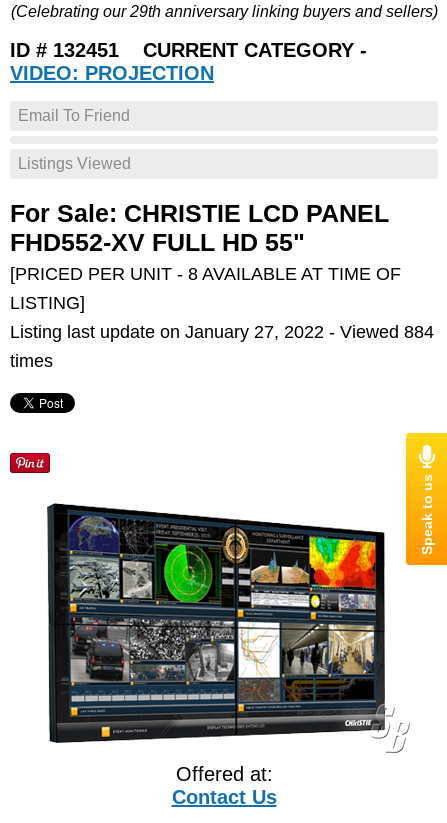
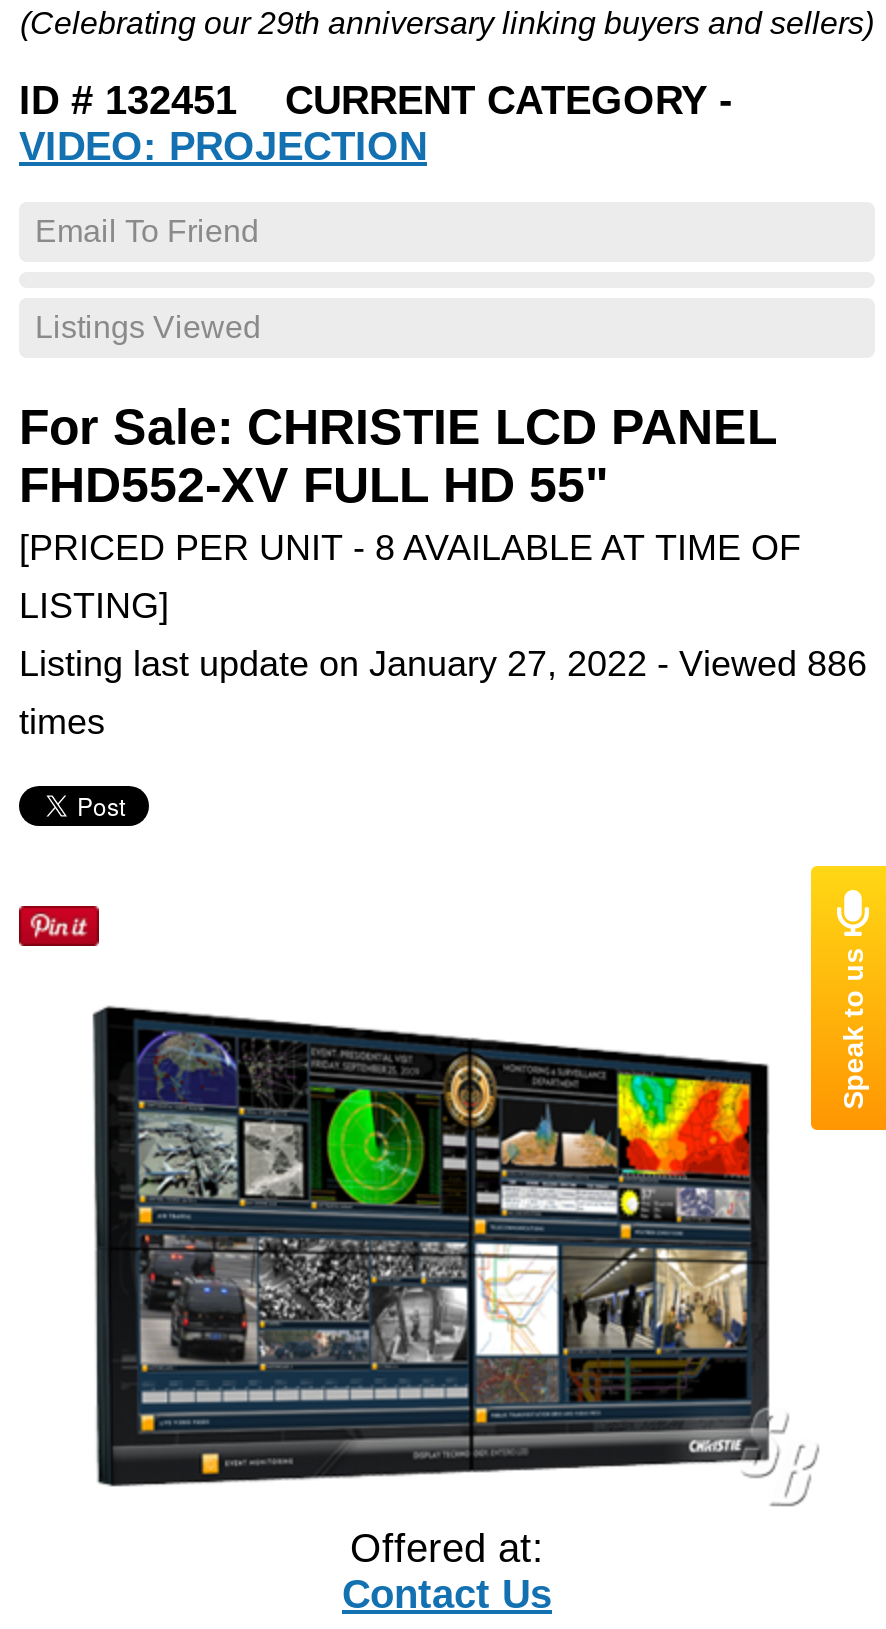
[10,322,434,342] Listing last update on January 27, 2022 - Viewed 884 -> [19,644,867,684] Listing last update on January 27, 2022 - Viewed 886

